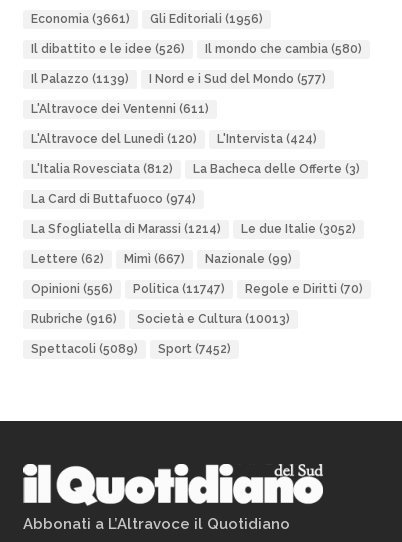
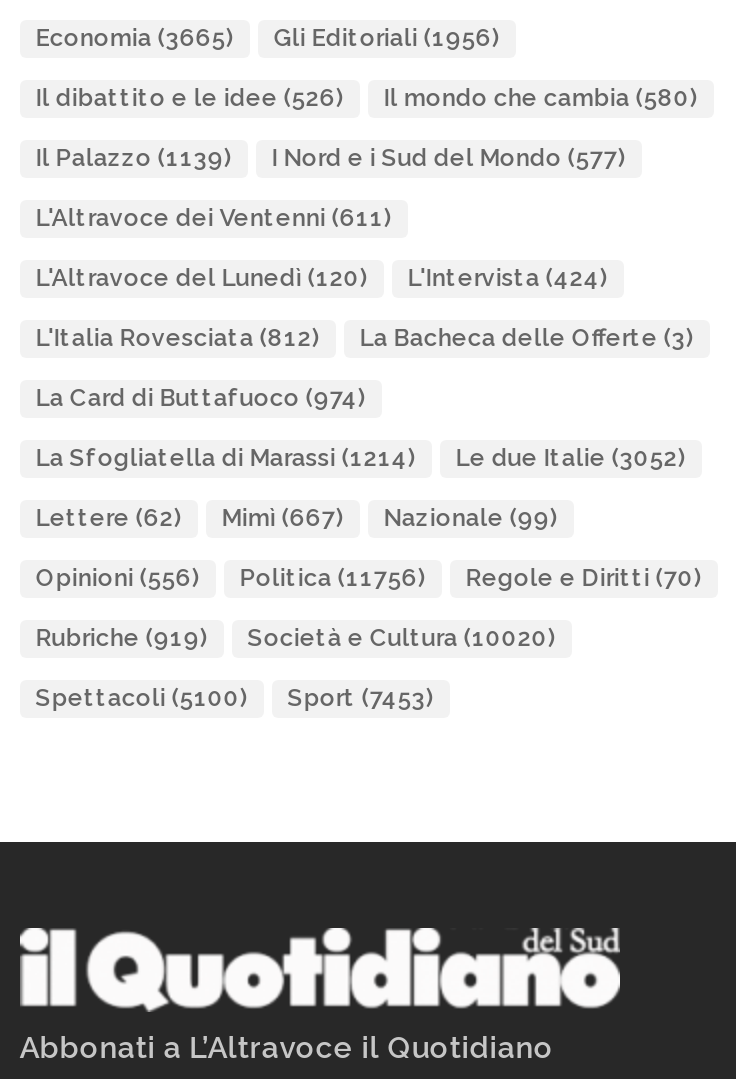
[31,12,263,26] Economia (3661) Gli Editoriali (1956) -> [36,24,500,52] Economia (3665) Gli Editoriali (1956)
[31,282,363,296] Opinioni (556) Politica (11747) Regole e Diritti (70) -> [36,564,702,592] Opinioni (556) Politica (11756) Regole e Diritti (70)
[31,312,117,326] Rubriche (916) -> [36,624,208,652] Rubriche (919)
[137,312,290,326] Società e Cultura (10013) -> [248,624,556,652] Società e Cultura (10020)
[31,342,138,356] Spettacoli (5089) -> [36,684,248,712] Spettacoli (5100)
[158,342,231,356] Sport (7452) -> [288,684,434,712] Sport (7453)

